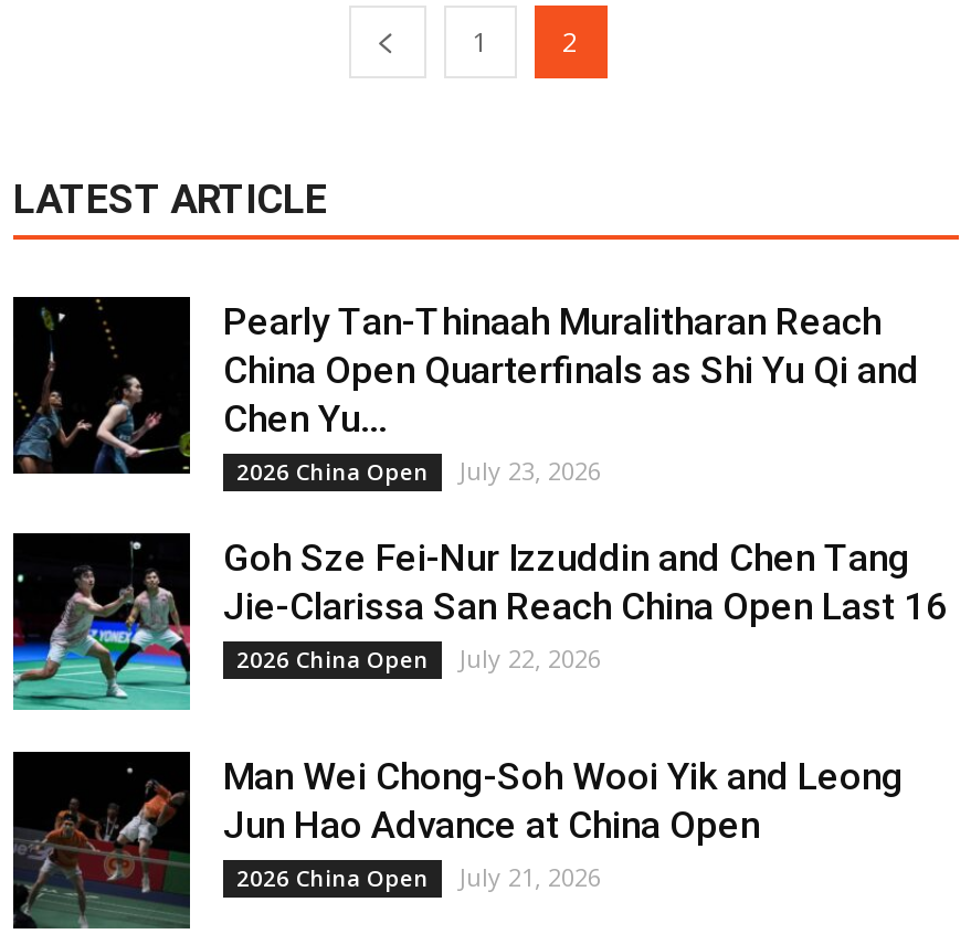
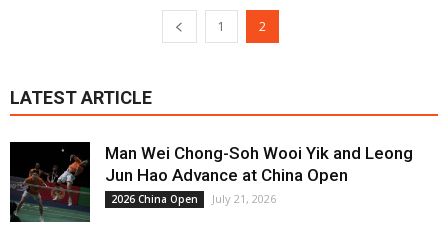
[13,294,948,673] [image] | Pearly Tan-Thinaah Muralitharan Reach | China Open Quarterfinals as Shi Yu Qi and | Chen Yu... | 2026 China Open | July 23, 2026 | Goh Sze Fei-Nur Izzuddin and Chen Tang | Jie-Clarissa San Reach China Open Last 16 | 2026 China Open | July 22, 2026 -> none
[11,530,192,713] [image] -> none

